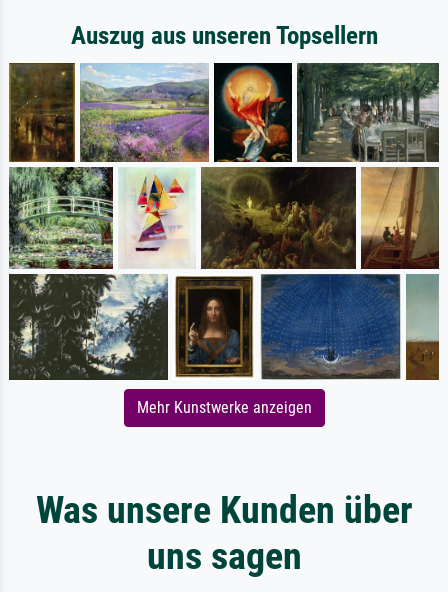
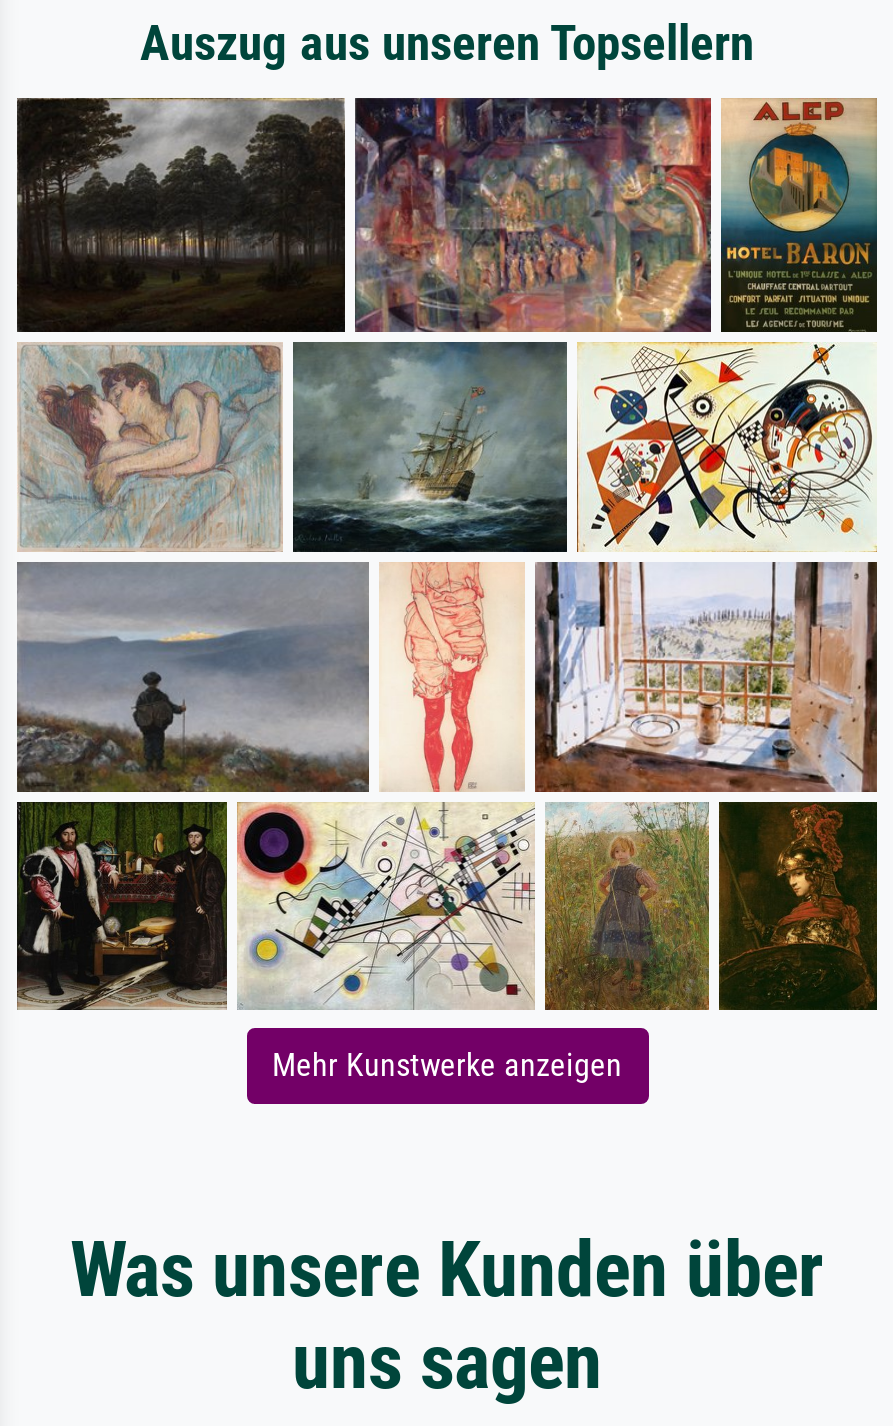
[9,62,440,381] [image] -> [15,95,879,1011] [image]

